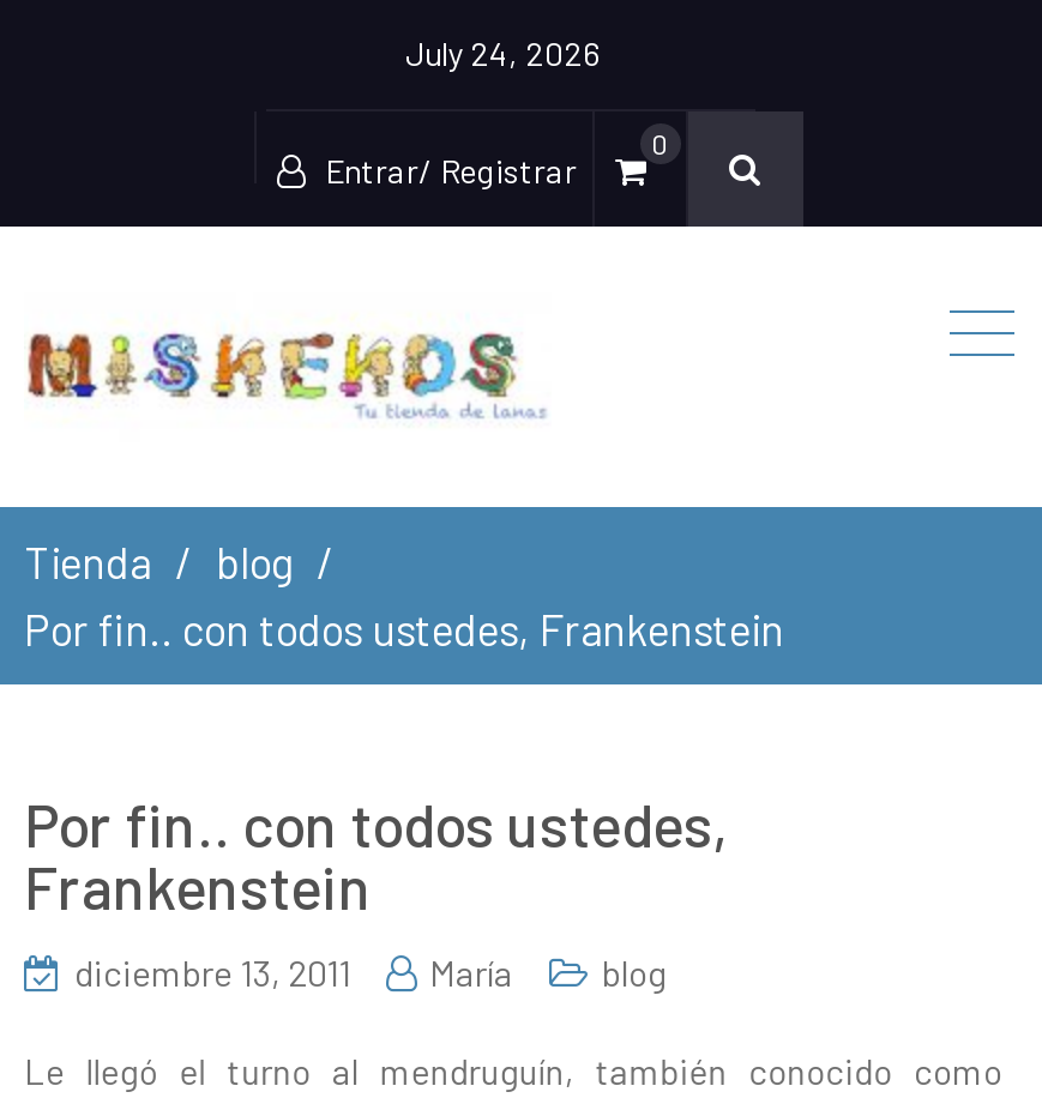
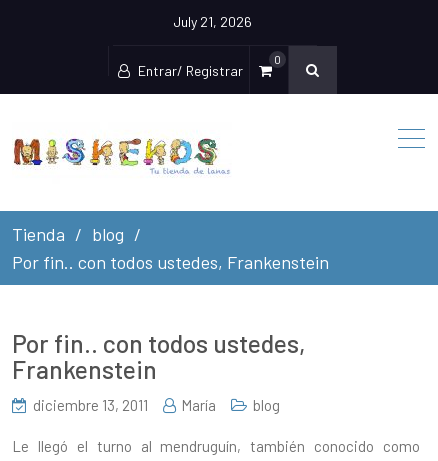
[405,32,602,73] July 24, 2026 -> [172,13,251,30] July 21, 2026

